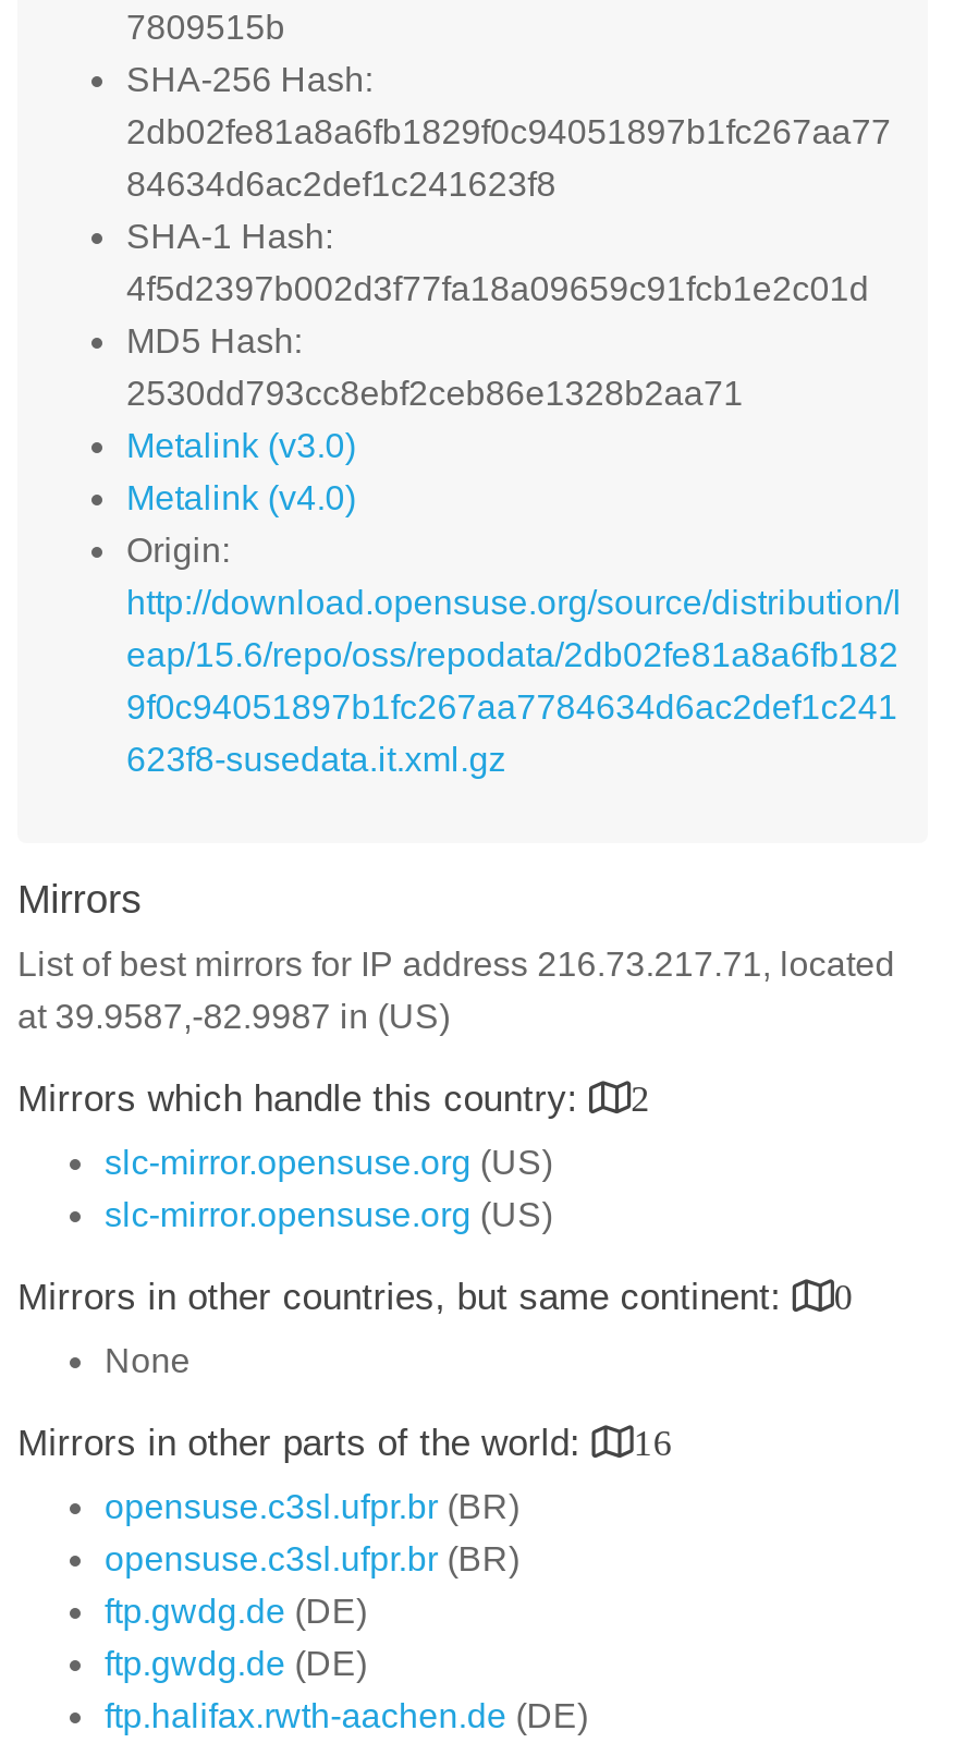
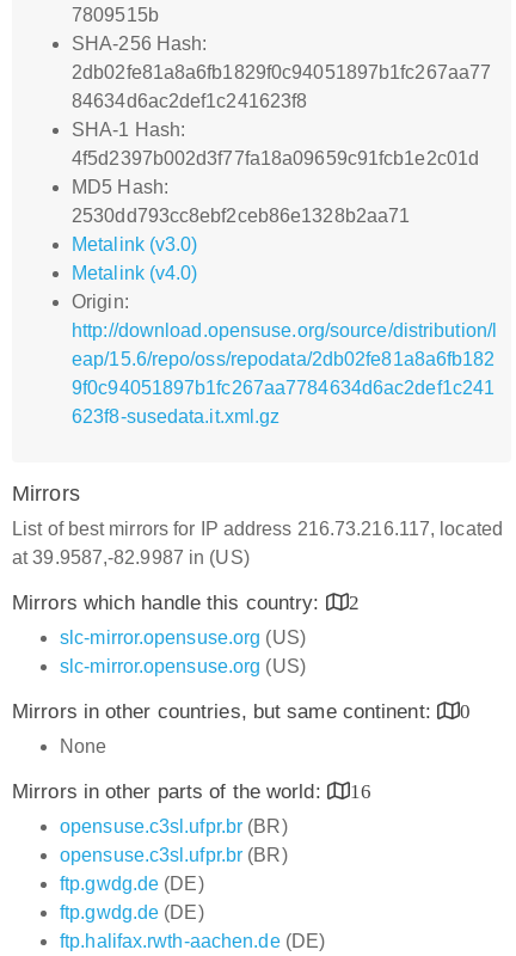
[17,946,895,983] List of best mirrors for IP address 216.73.217.71, located -> [12,519,503,539] List of best mirrors for IP address 216.73.216.117, located

